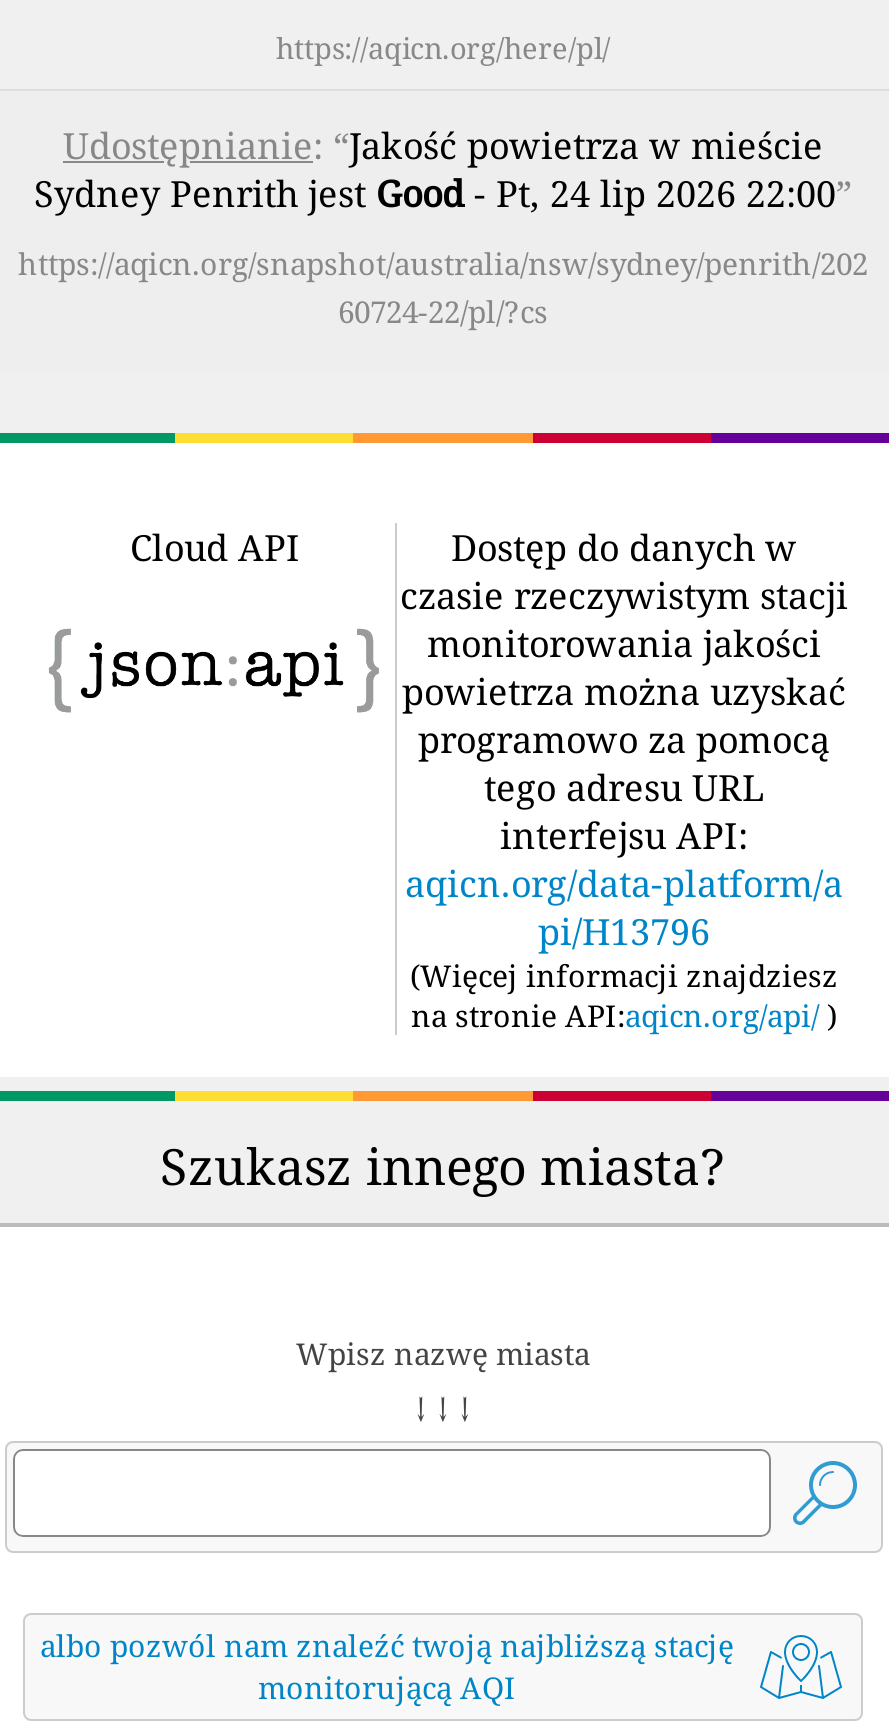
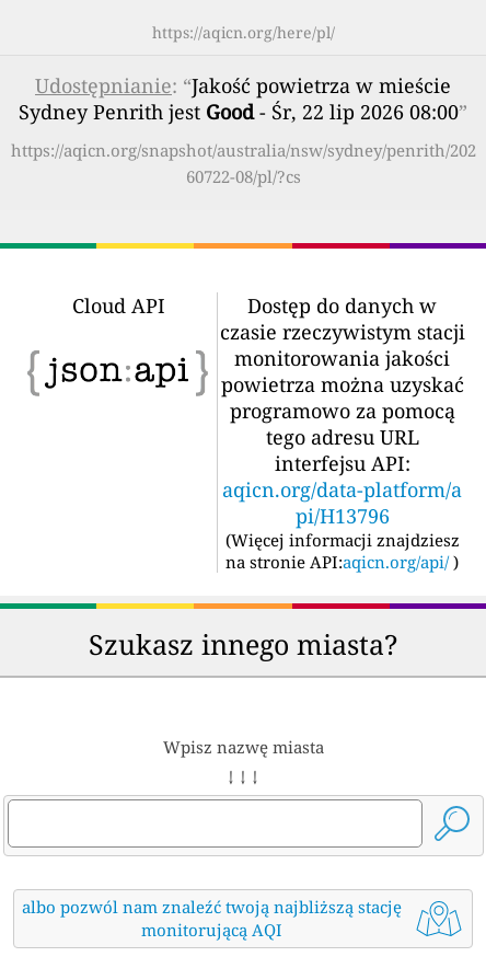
[34,168,852,216] Sydney Penrith jest Good- Pt, 24 lip 2026 22:00” -> [19,98,467,125] Sydney Penrith jest Good- Śr, 22 lip 2026 08:00”
[338,290,548,330] 60724-22/pl/?cs -> [186,165,300,187] 60722-08/pl/?cs

